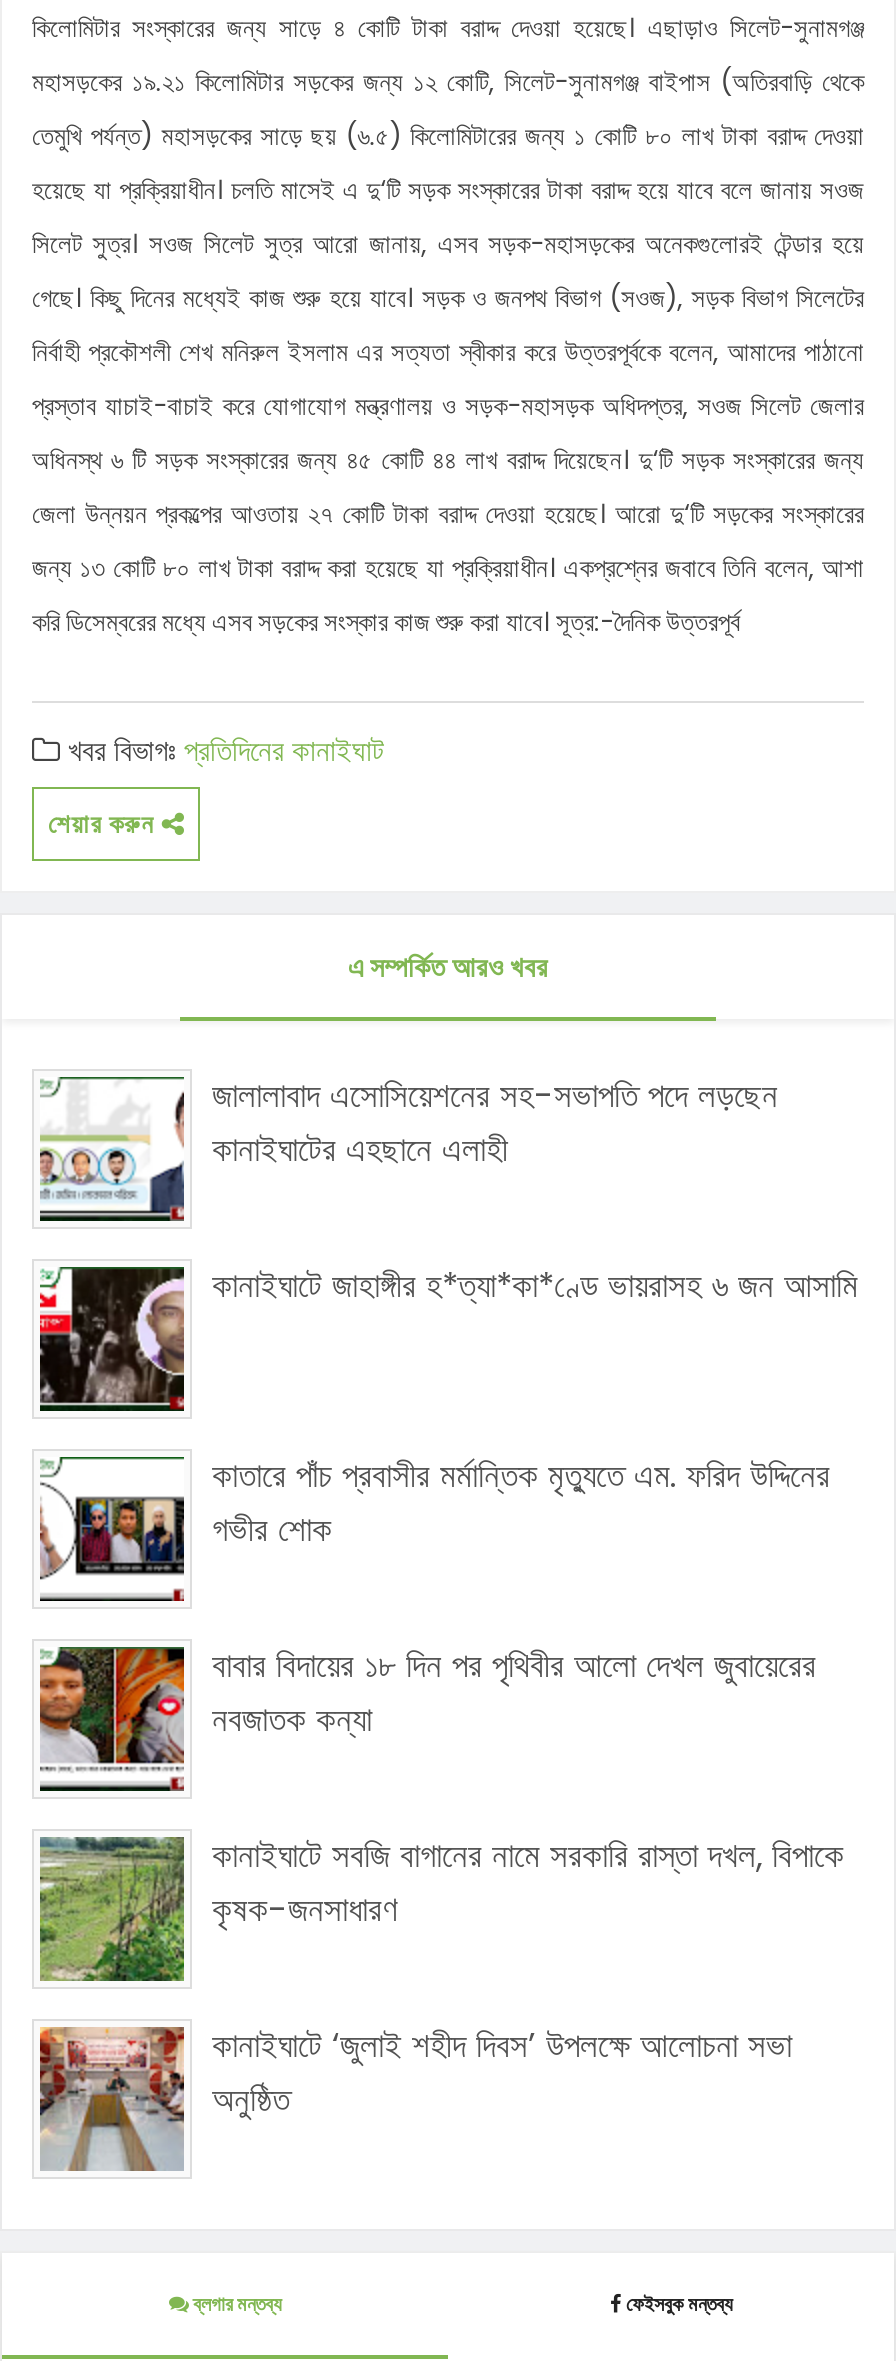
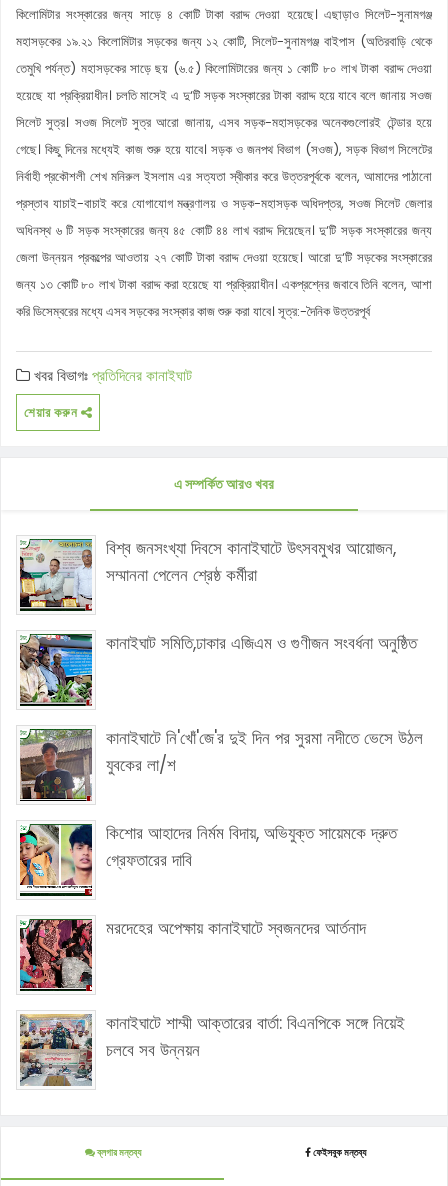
[40,1071,778,1213] [image] | জালালাবাদ এসোসিয়েশনের সহ-সভাপতি পদে লড়ছেন | কানাইঘাটের এহছানে এলাহী -> [19,536,396,608] [image] | বিশ্ব জনসংখ্যা দিবসে কানাইঘাটে উৎসবমুখর আয়োজন, | সম্মাননা পেলেন শ্রেষ্ঠ কর্মীরা
[38,1261,858,1413] [image] | কানাইঘাটে জাহাঙ্গীর হ*ত্যা*কা*ণ্ডে ভায়রাসহ ৬ জন আসামি -> [19,631,417,707] [image] | কানাইঘাট সমিতি,ঢাকার এজিএম ও গুণীজন সংবর্ধনা অনুষ্ঠিত
[40,1451,830,1597] [image] | কাতারে পাঁচ প্রবাসীর মর্মান্তিক মৃত্যুতে এম. ফরিদ উদ্দিনের | গভীর শোক -> [20,726,423,799] [image] | কানাইঘাটে নি'খোঁ'জে'র দুই দিন পর সুরমা নদীতে ভেসে উঠল | যুবকের লা/শ
[38,1641,816,1793] [image] | বাবার বিদায়ের ১৮ দিন পর পৃথিবীর আলো দেখল জুবায়েরের | নবজাতক কন্যা -> [19,821,397,897] [image] | কিশোর আহাদের নির্মম বিদায়, অভিযুক্ত সায়েমকে দ্রুত | গ্রেফতারের দাবি
[38,1831,844,1983] [image] | কানাইঘাটে সবজি বাগানের নামে সরকারি রাস্তা দখল, বিপাকে | কৃষক-জনসাধারণ -> [19,916,366,992] [image] | মরদেহের অপেক্ষায় কানাইঘাটে স্বজনদের আর্তনাদ
[38,2021,792,2171] [image] | কানাইঘাটে ‘জুলাই শহীদ দিবস’ উপলক্ষে আলোচনা সভা | অনুষ্ঠিত -> [19,1011,405,1087] [image] | কানাইঘাটে শাম্মী আক্তারের বার্তা: বিএনপিকে সঙ্গে নিয়েই | চলবে সব উন্নয়ন

